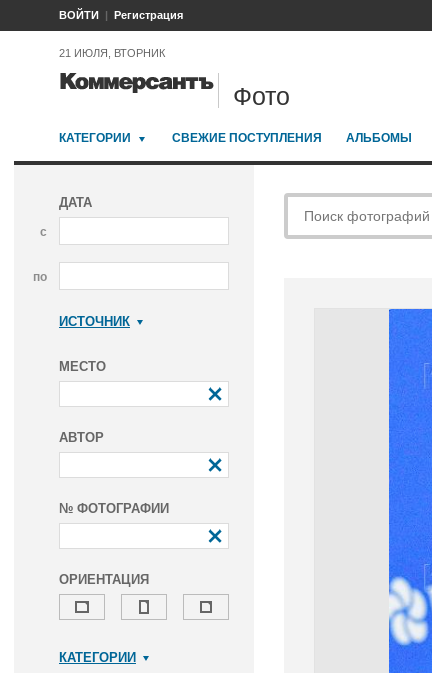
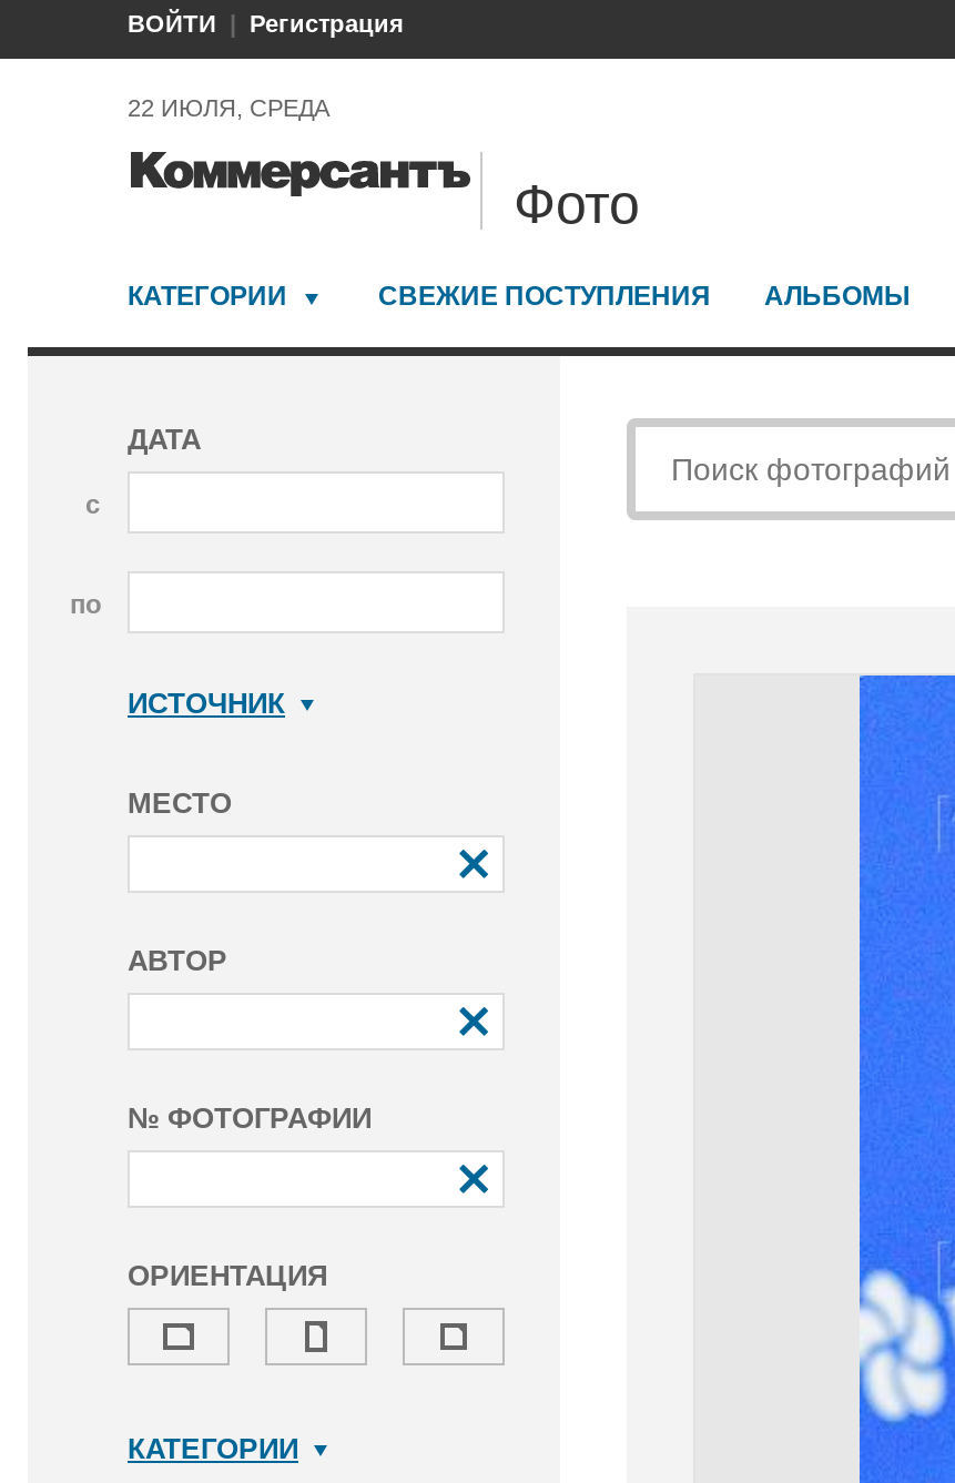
[59,47,165,59] 21 ИЮЛЯ, ВТОРНИК -> [128,94,329,121] 22 ИЮЛЯ, СРЕДА

